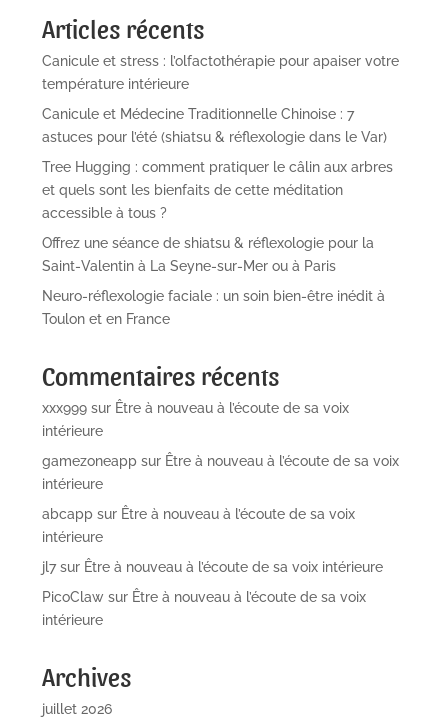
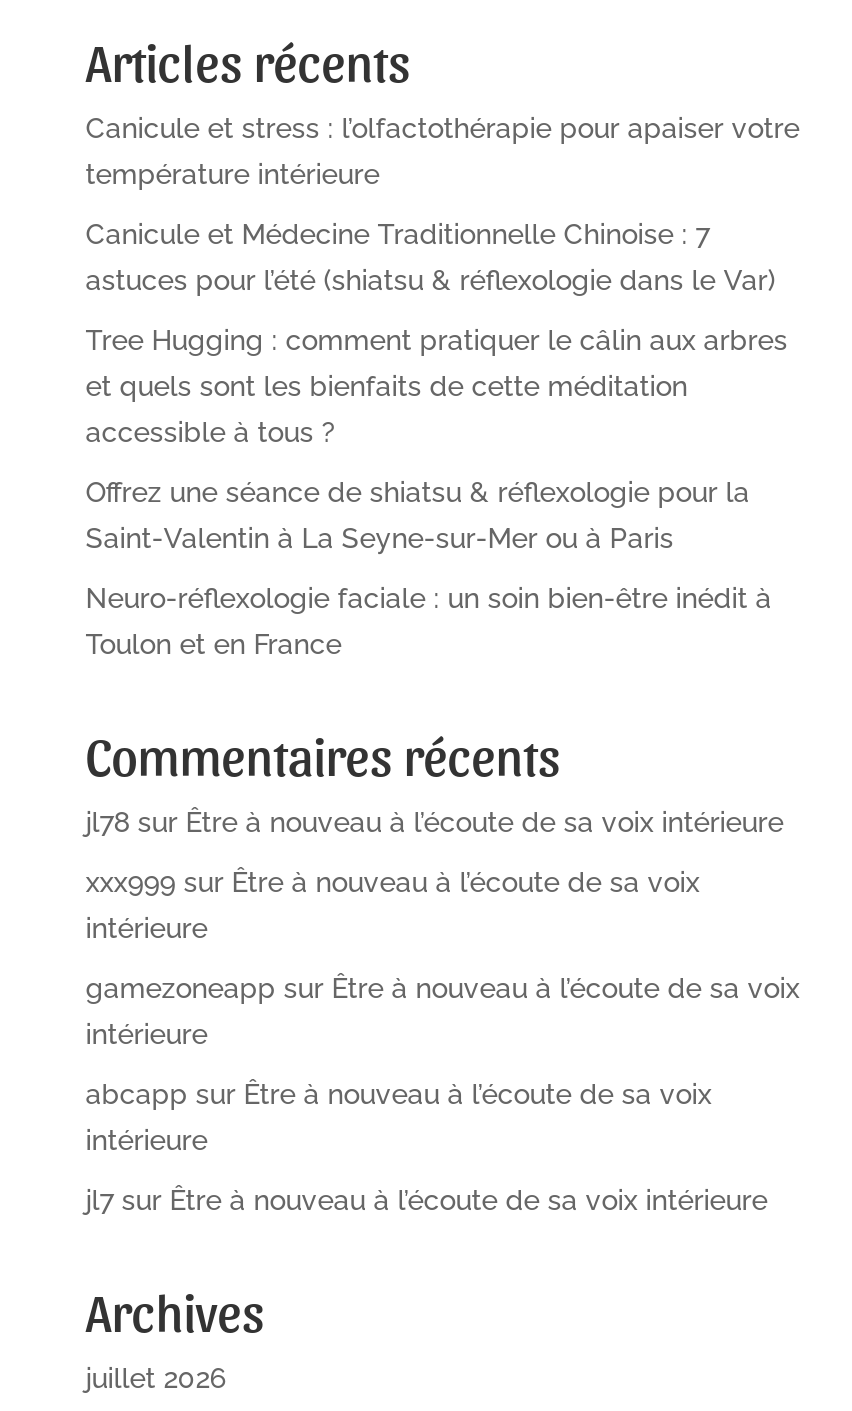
none -> [86,805,784,837] jl78 sur Être à nouveau à l’écoute de sa voix intérieure
moved [42,400,399,575] -> [86,865,800,1215]: xxx999 sur Être à nouveau à l’écoute de sa voix | intérieure | gamezoneapp sur Être à nouveau à l’écoute de sa voix | intérieure | abcapp sur Être à nouveau à l’écoute de sa voix | intérieure | jl7 sur Être à nouveau à l’écoute de sa voix intérieure
[42,589,366,628] PicoClaw sur Être à nouveau à l’écoute de sa voix | intérieure -> none

